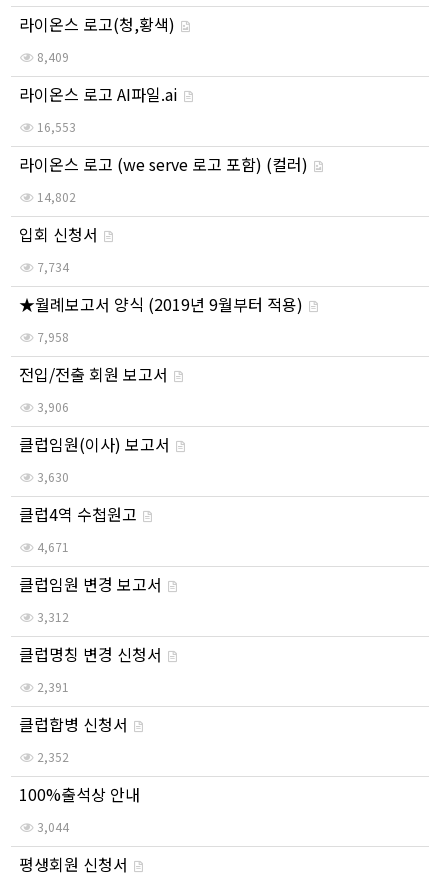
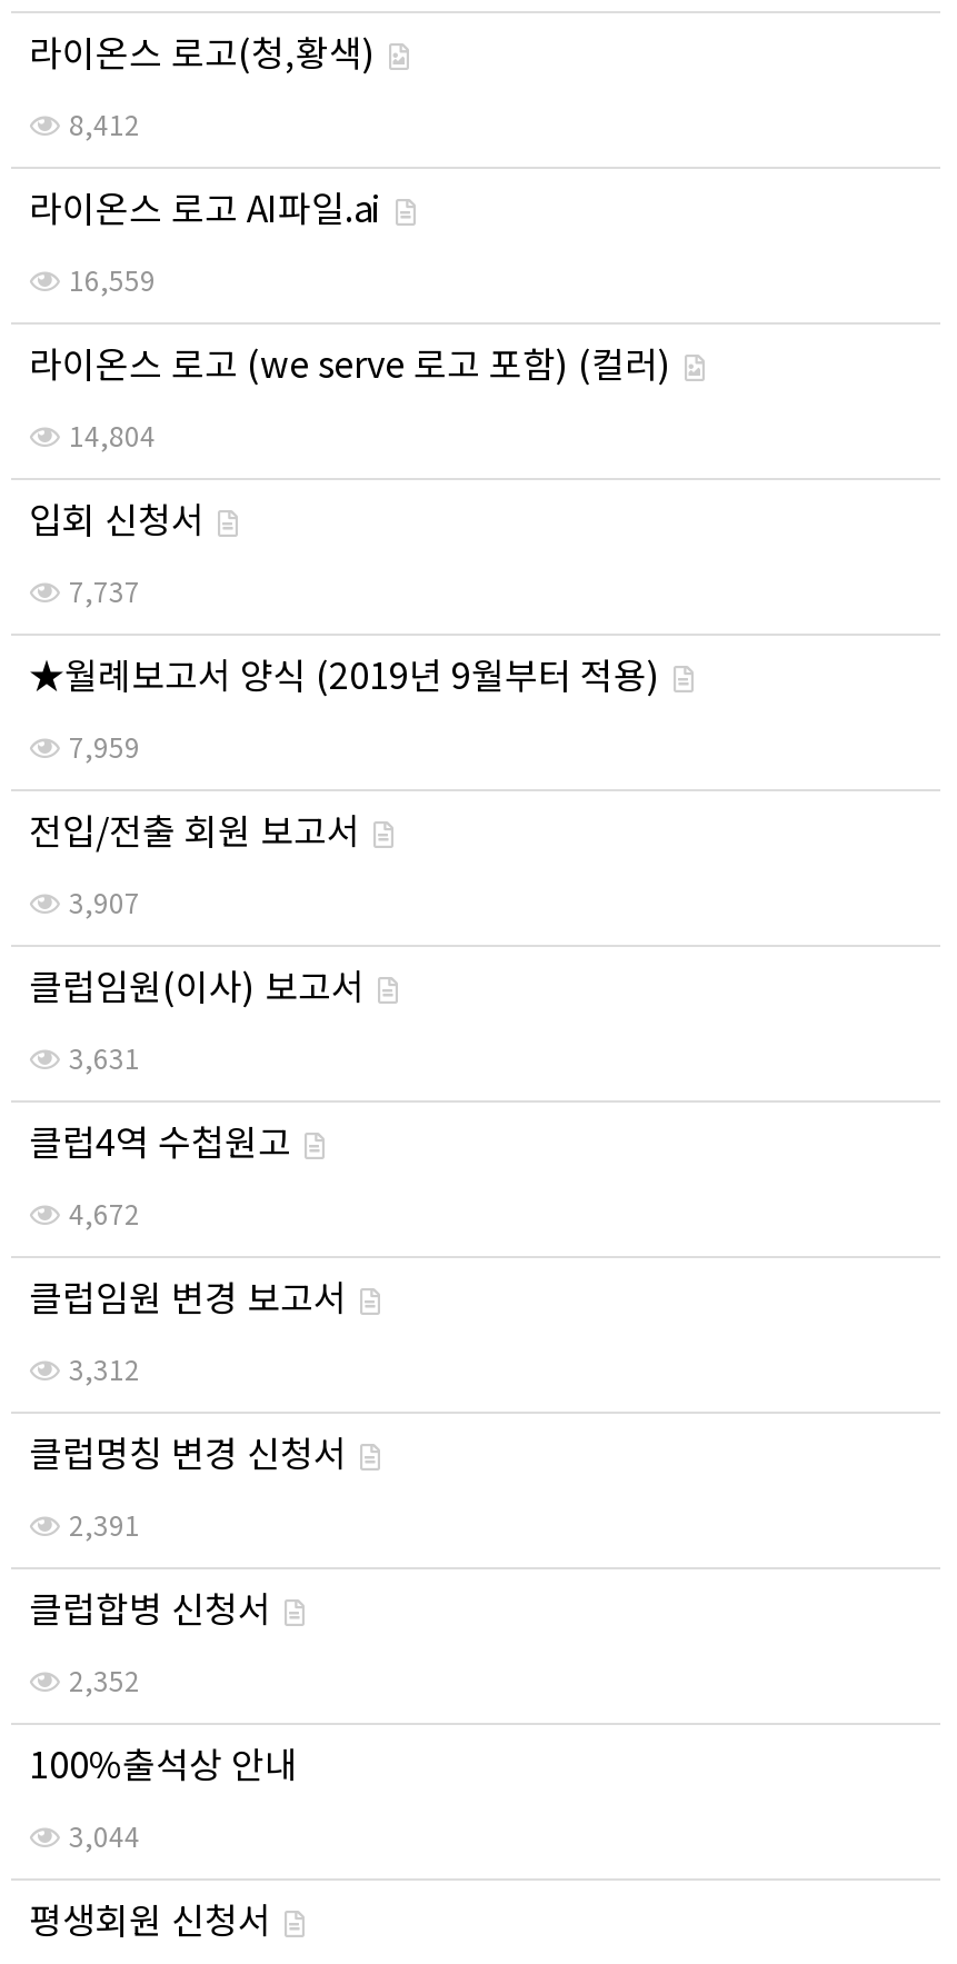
[34,48,69,65] 8,409 -> [62,105,140,142] 8,412
[34,118,76,135] 16,553 -> [62,260,156,298] 16,559
[34,188,76,205] 14,802 -> [62,416,156,454] 14,804
[34,258,69,275] 7,734 -> [62,572,140,609] 7,737
[34,328,69,345] 7,958 -> [62,727,140,765] 7,959
[34,398,69,415] 3,906 -> [62,883,140,921] 3,907
[34,468,69,485] 3,630 -> [62,1038,140,1076] 3,631
[34,538,69,555] 4,671 -> [62,1194,140,1232] 4,672

